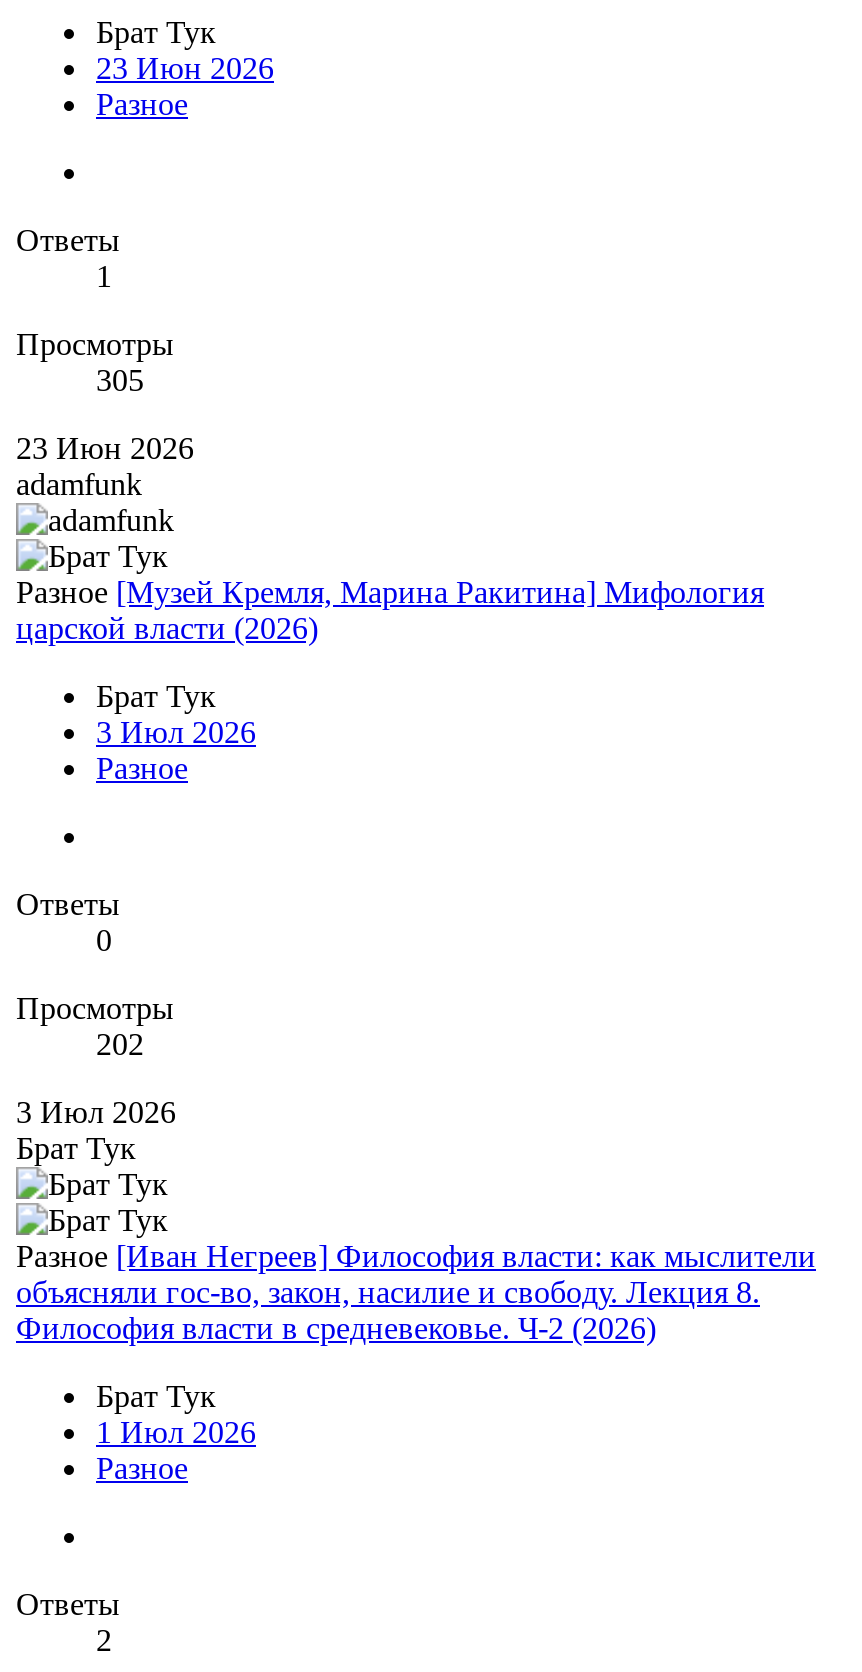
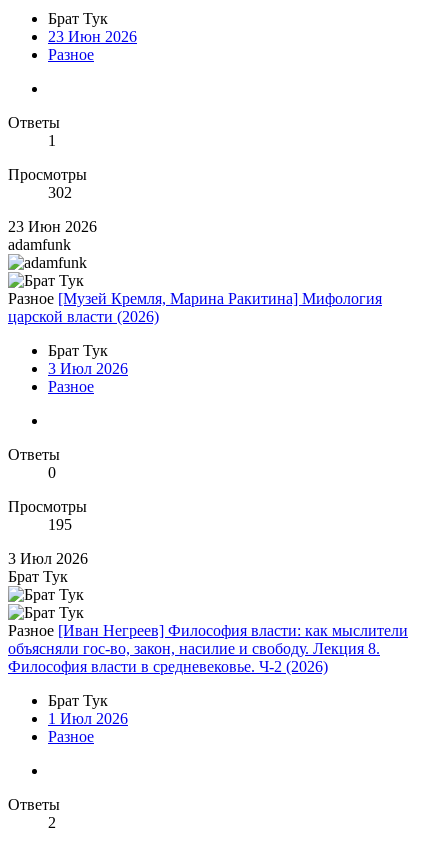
[96,364,144,398] 305 -> [48,184,72,201] 302
[96,1028,144,1062] 202 -> [48,516,72,533] 195

